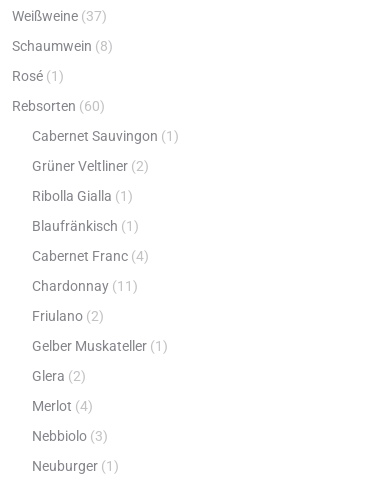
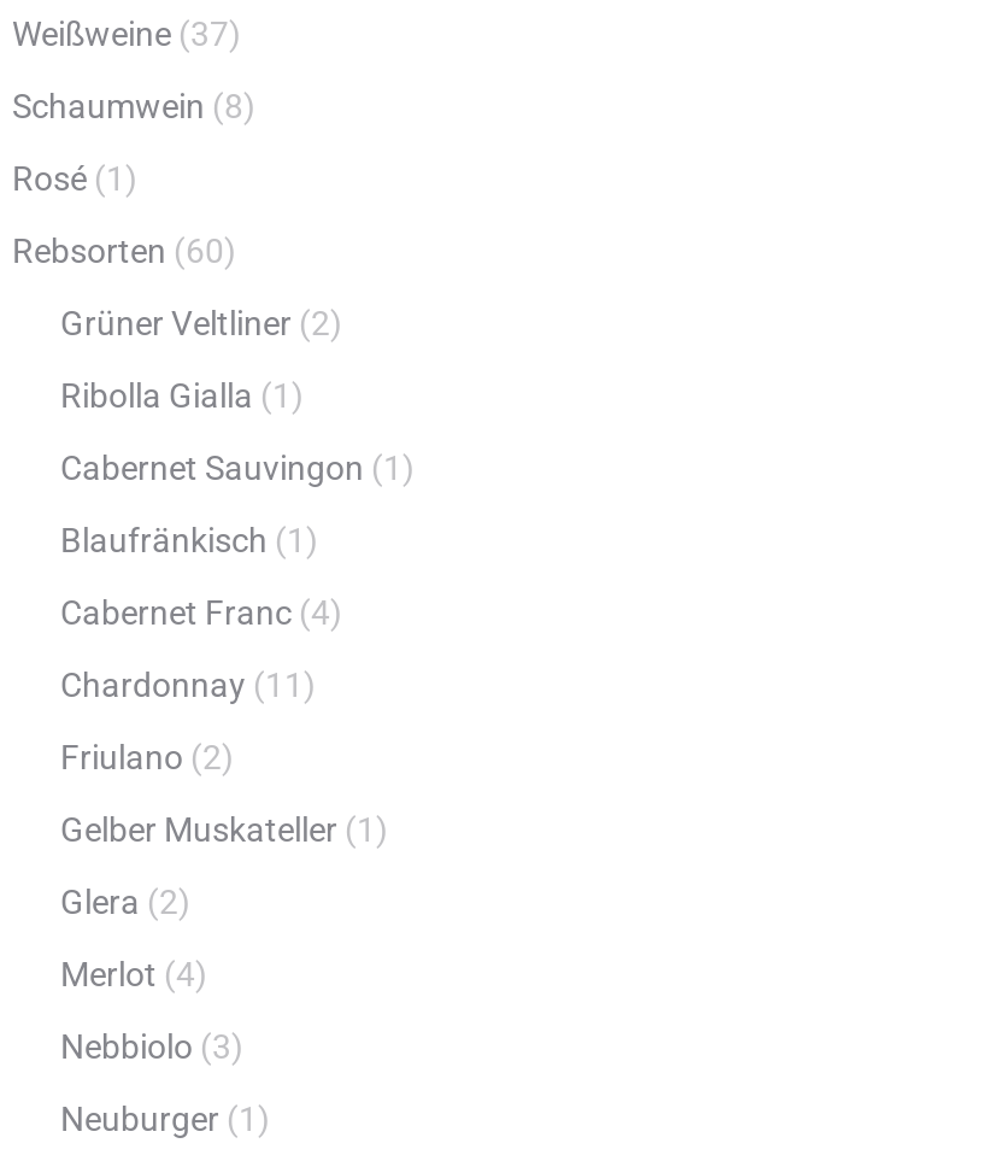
moved [32,128,179,144] -> [60,450,415,488]: Cabernet Sauvingon (1)
moved [32,158,149,204] -> [60,305,342,416]: Grüner Veltliner (2) | Ribolla Gialla (1)

